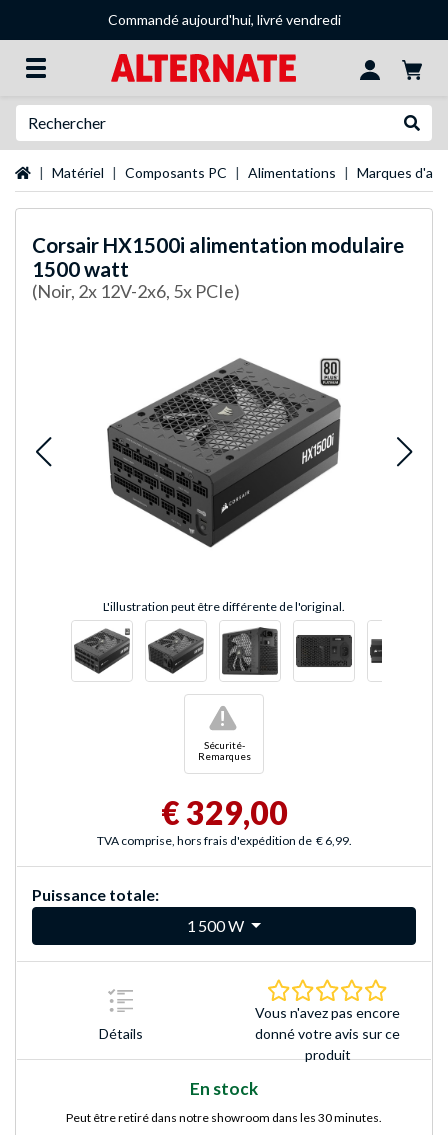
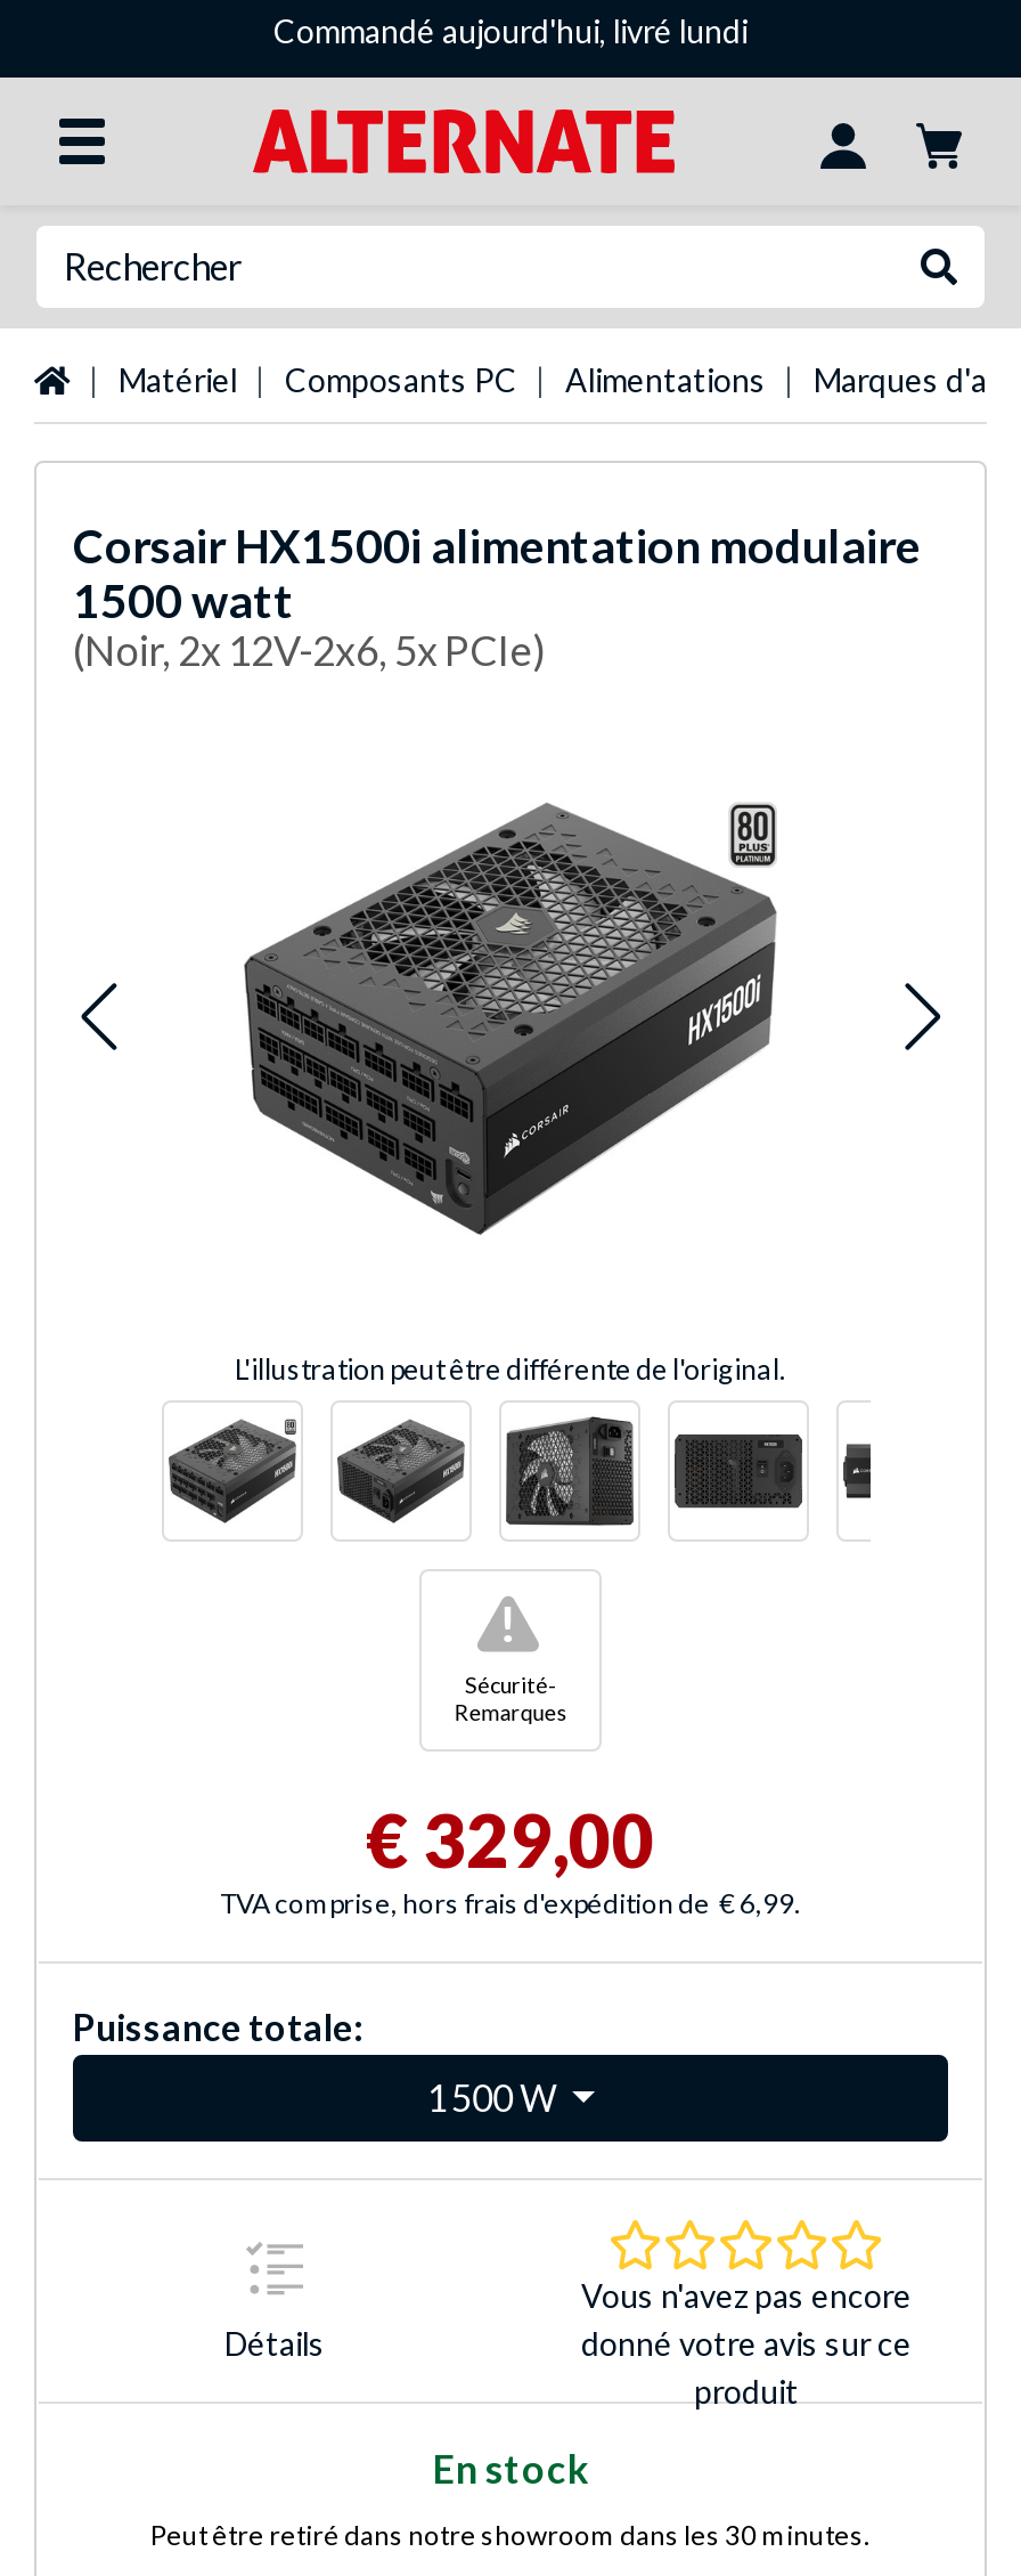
[107,11,340,28] Commandé aujourd'hui, livré vendredi -> [273,11,748,50] Commandé aujourd'hui, livré lundi

